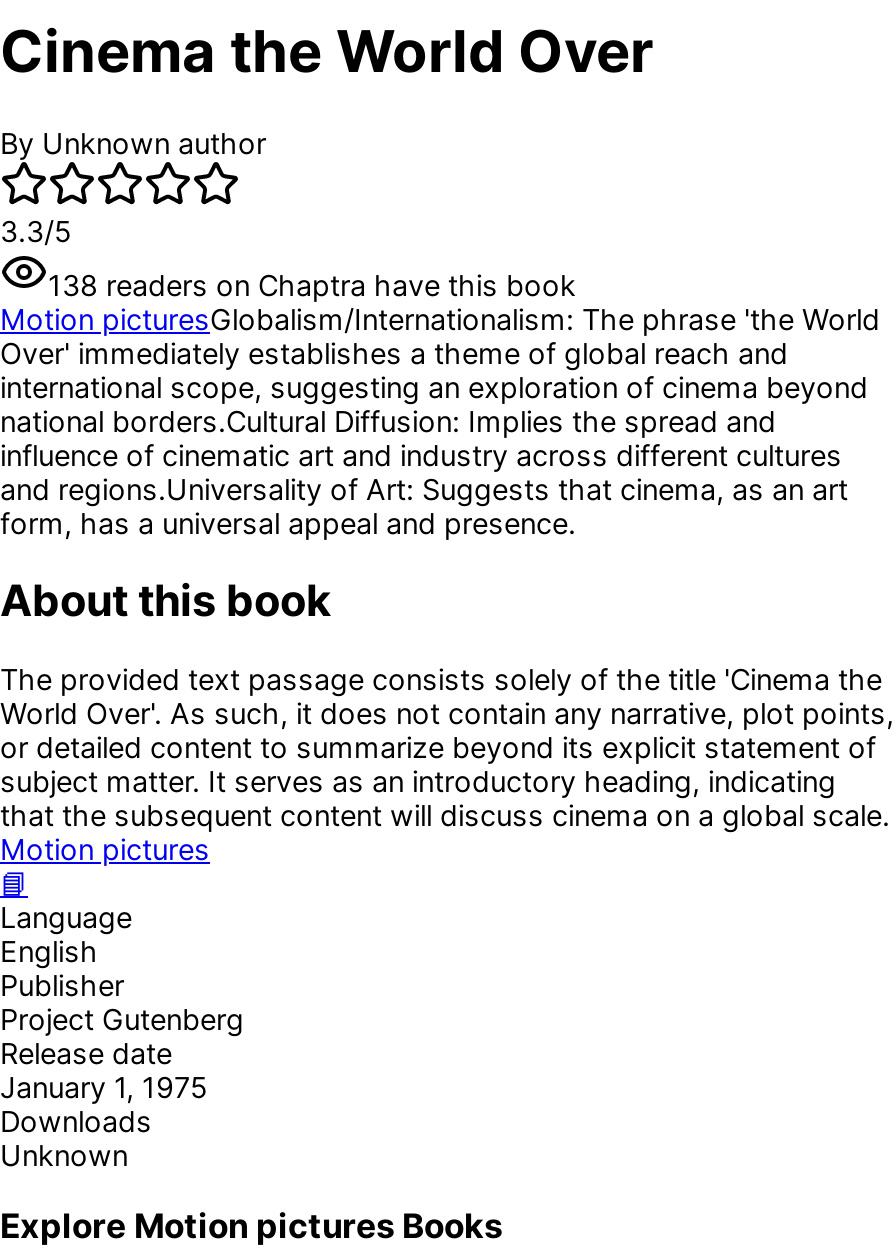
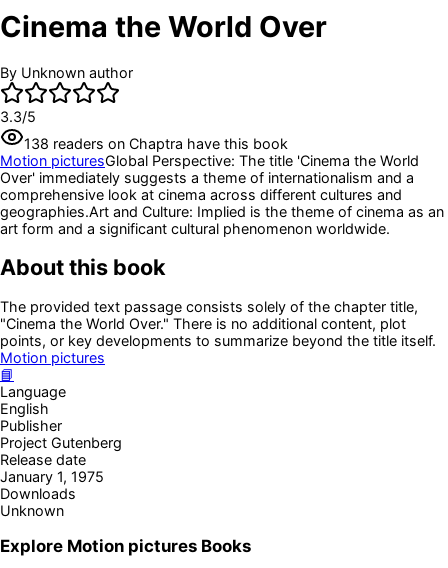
[0,301,880,539] Motion picturesGlobalism/Internationalism: The phrase 'the World | Over' immediately establishes a theme of global reach and | international scope, suggesting an exploration of cinema beyond | national borders.Cultural Diffusion: Implies the spread and | influence of cinematic art and industry across different cultures | and regions.Universality of Art: Suggests that cinema, as an art | form, has a universal appeal and presence. -> [0,151,444,236] Motion picturesGlobal Perspective: The title 'Cinema the World | Over' immediately suggests a theme of internationalism and a | comprehensive look at cinema across different cultures and | geographies.Art and Culture: Implied is the theme of cinema as an | art form and a significant cultural phenomenon worldwide.
[0,663,894,833] The provided text passage consists solely of the title 'Cinema the | World Over'. As such, it does not contain any narrative, plot points, | or detailed content to summarize beyond its explicit statement of | subject matter. It serves as an introductory heading, indicating | that the subsequent content will discuss cinema on a global scale. -> [0,298,436,349] The provided text passage consists solely of the chapter title, | "Cinema the World Over." There is no additional content, plot | points, or key developments to summarize beyond the title itself.

